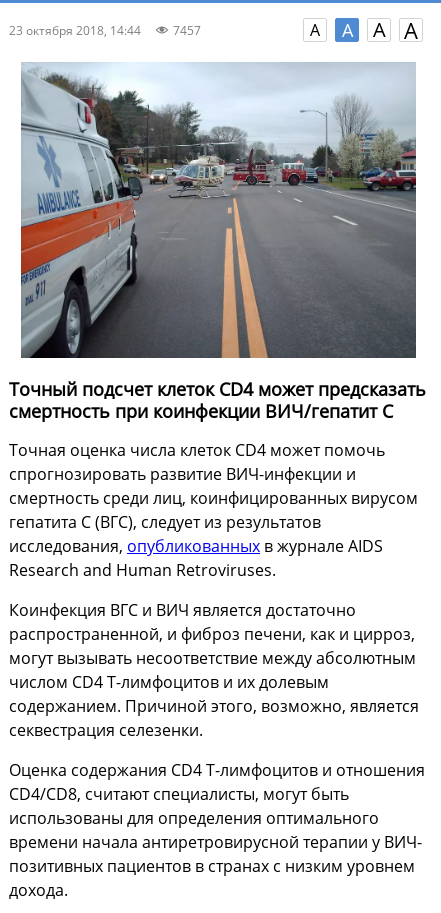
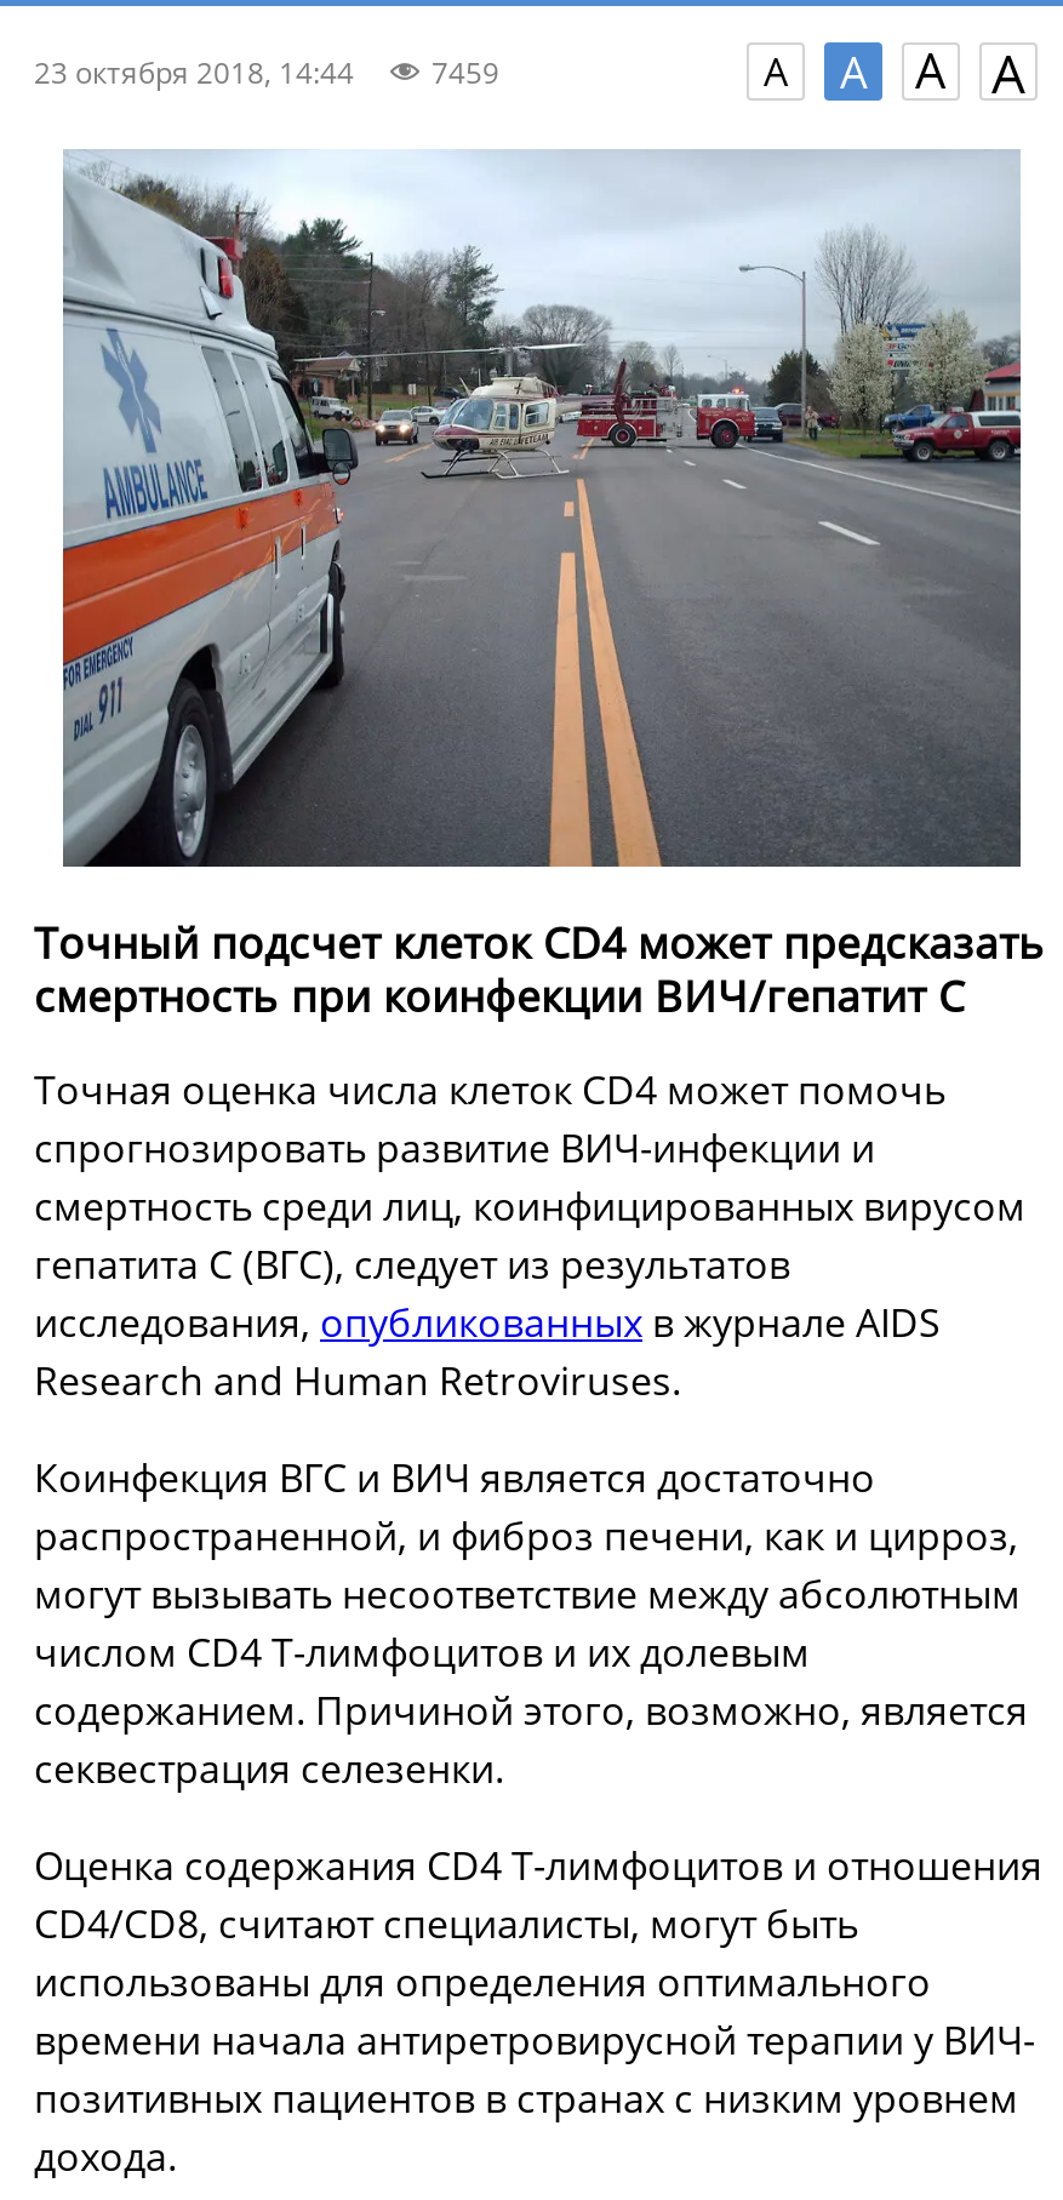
[9,21,201,38] 23 октября 2018, 14:44 7457 -> [34,51,499,92] 23 октября 2018, 14:44 7459

